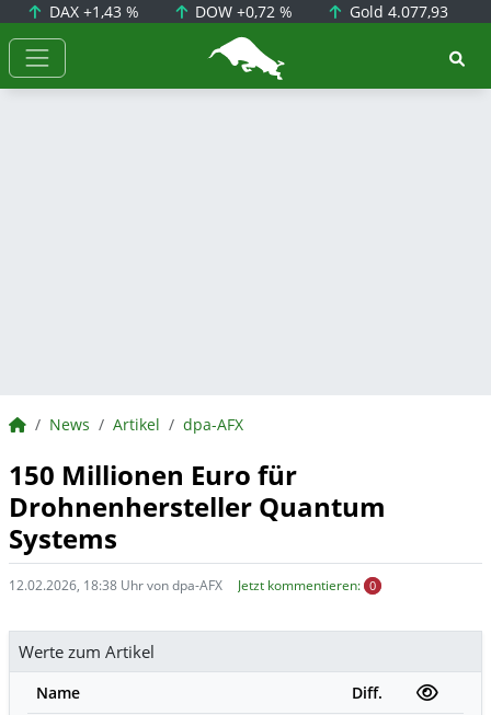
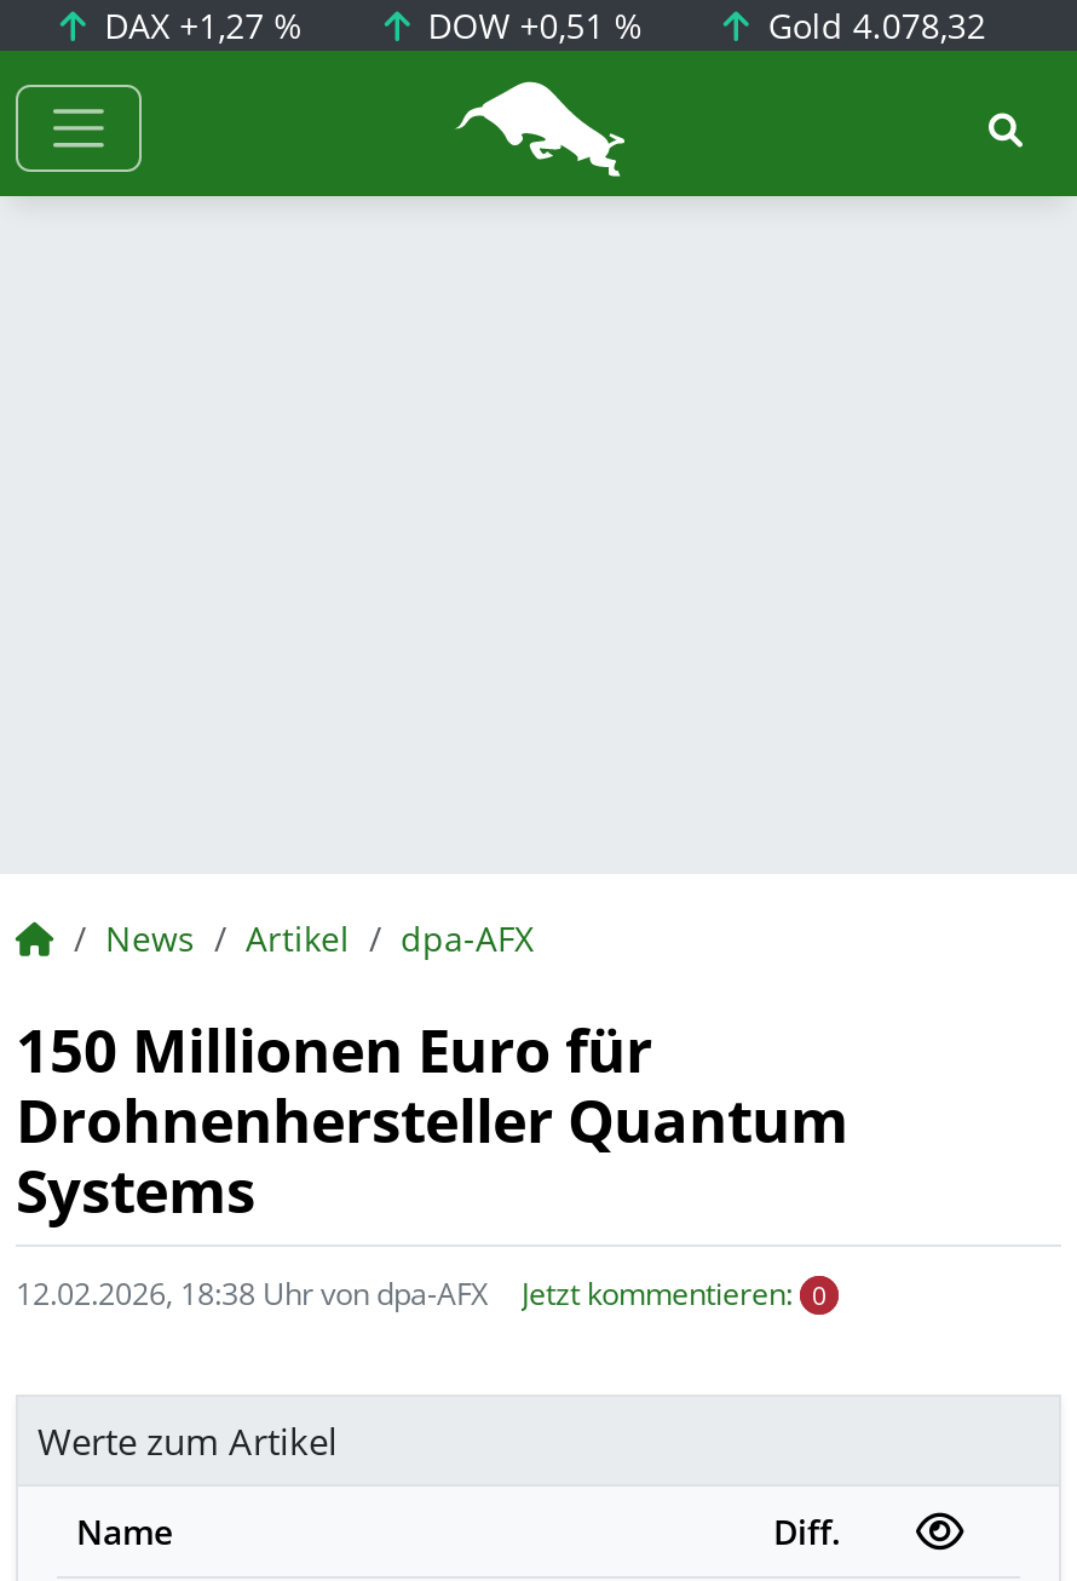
[44,1,139,22] DAX +1,43 % -> [95,2,303,48] DAX +1,27 %
[191,1,293,22] DOW +0,72 % -> [418,2,643,48] DOW +0,51 %
[345,1,448,22] Gold 4.077,93 -> [758,2,986,48] Gold 4.078,32

